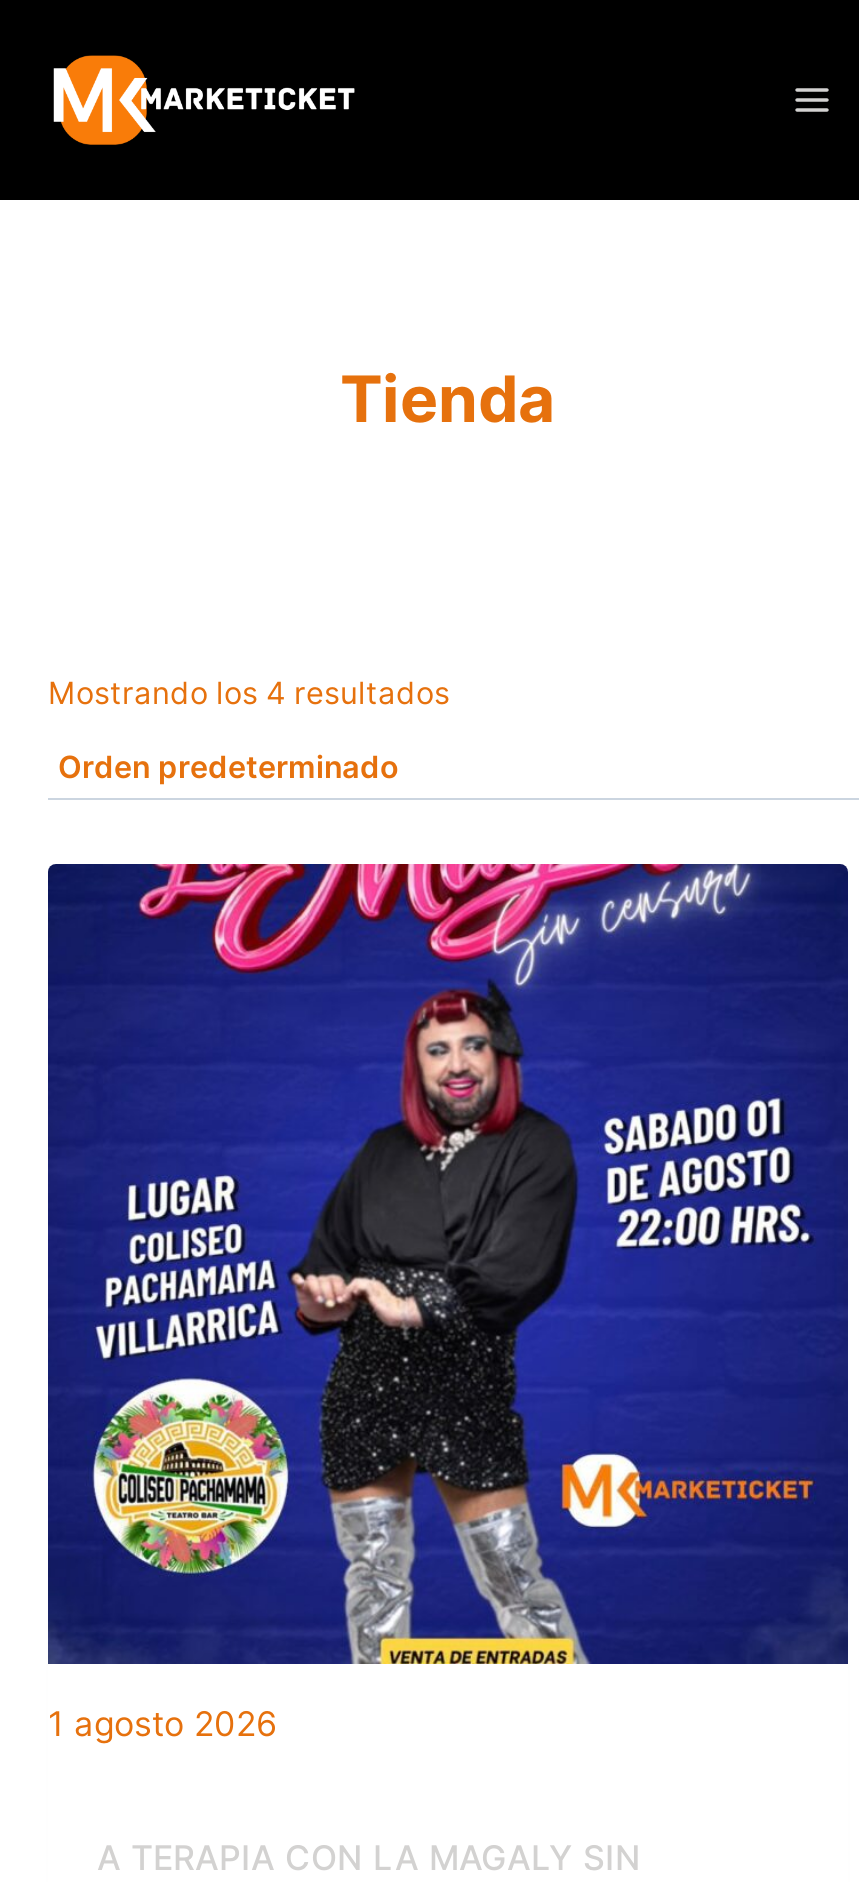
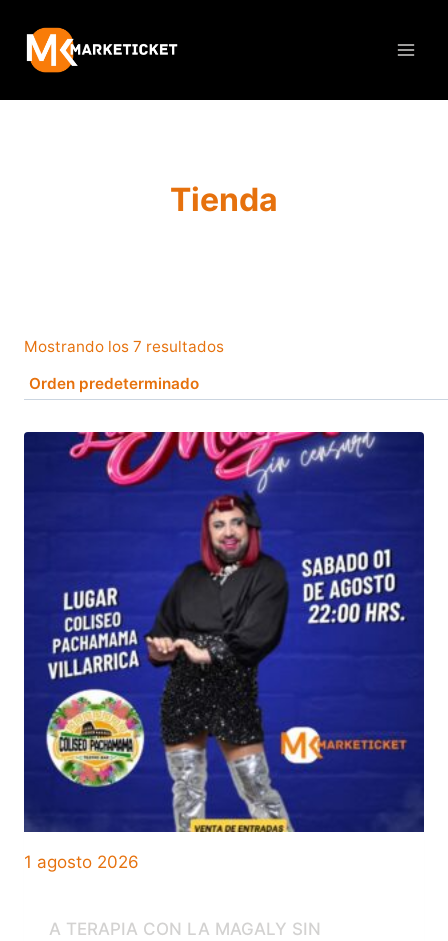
[48,674,450,712] Mostrando los 4 resultados -> [24,337,224,356] Mostrando los 7 resultados

